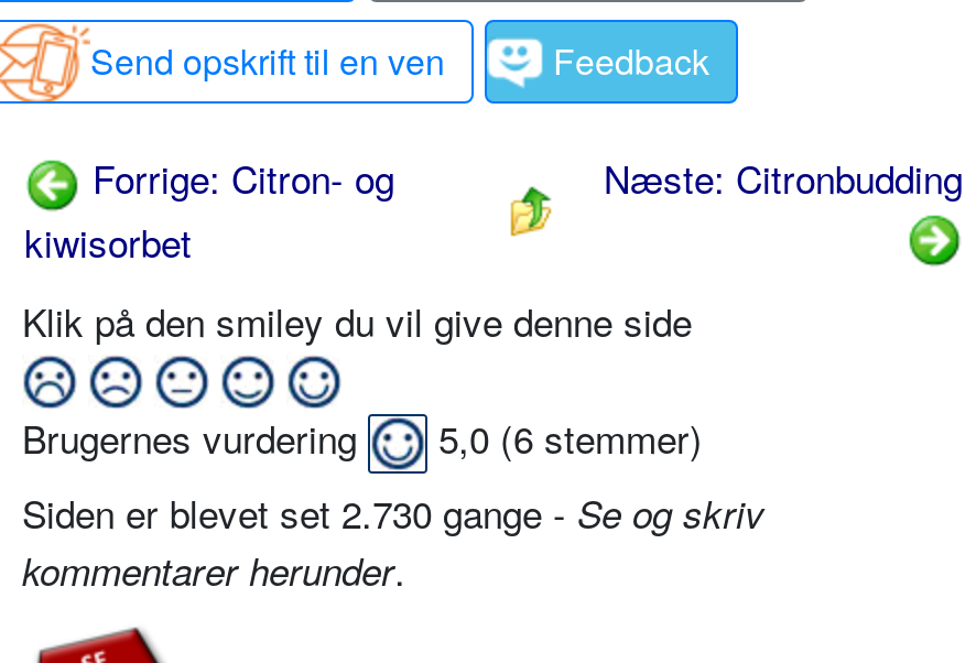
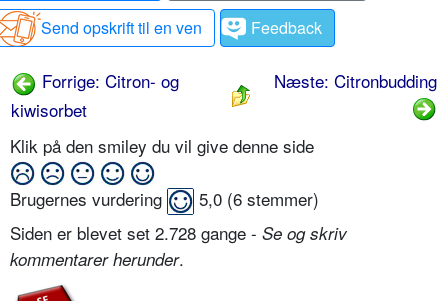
[22,485,764,540] Siden er blevet set 2.730 gange - Se og skriv -> [10,220,347,245] Siden er blevet set 2.728 gange - Se og skriv

